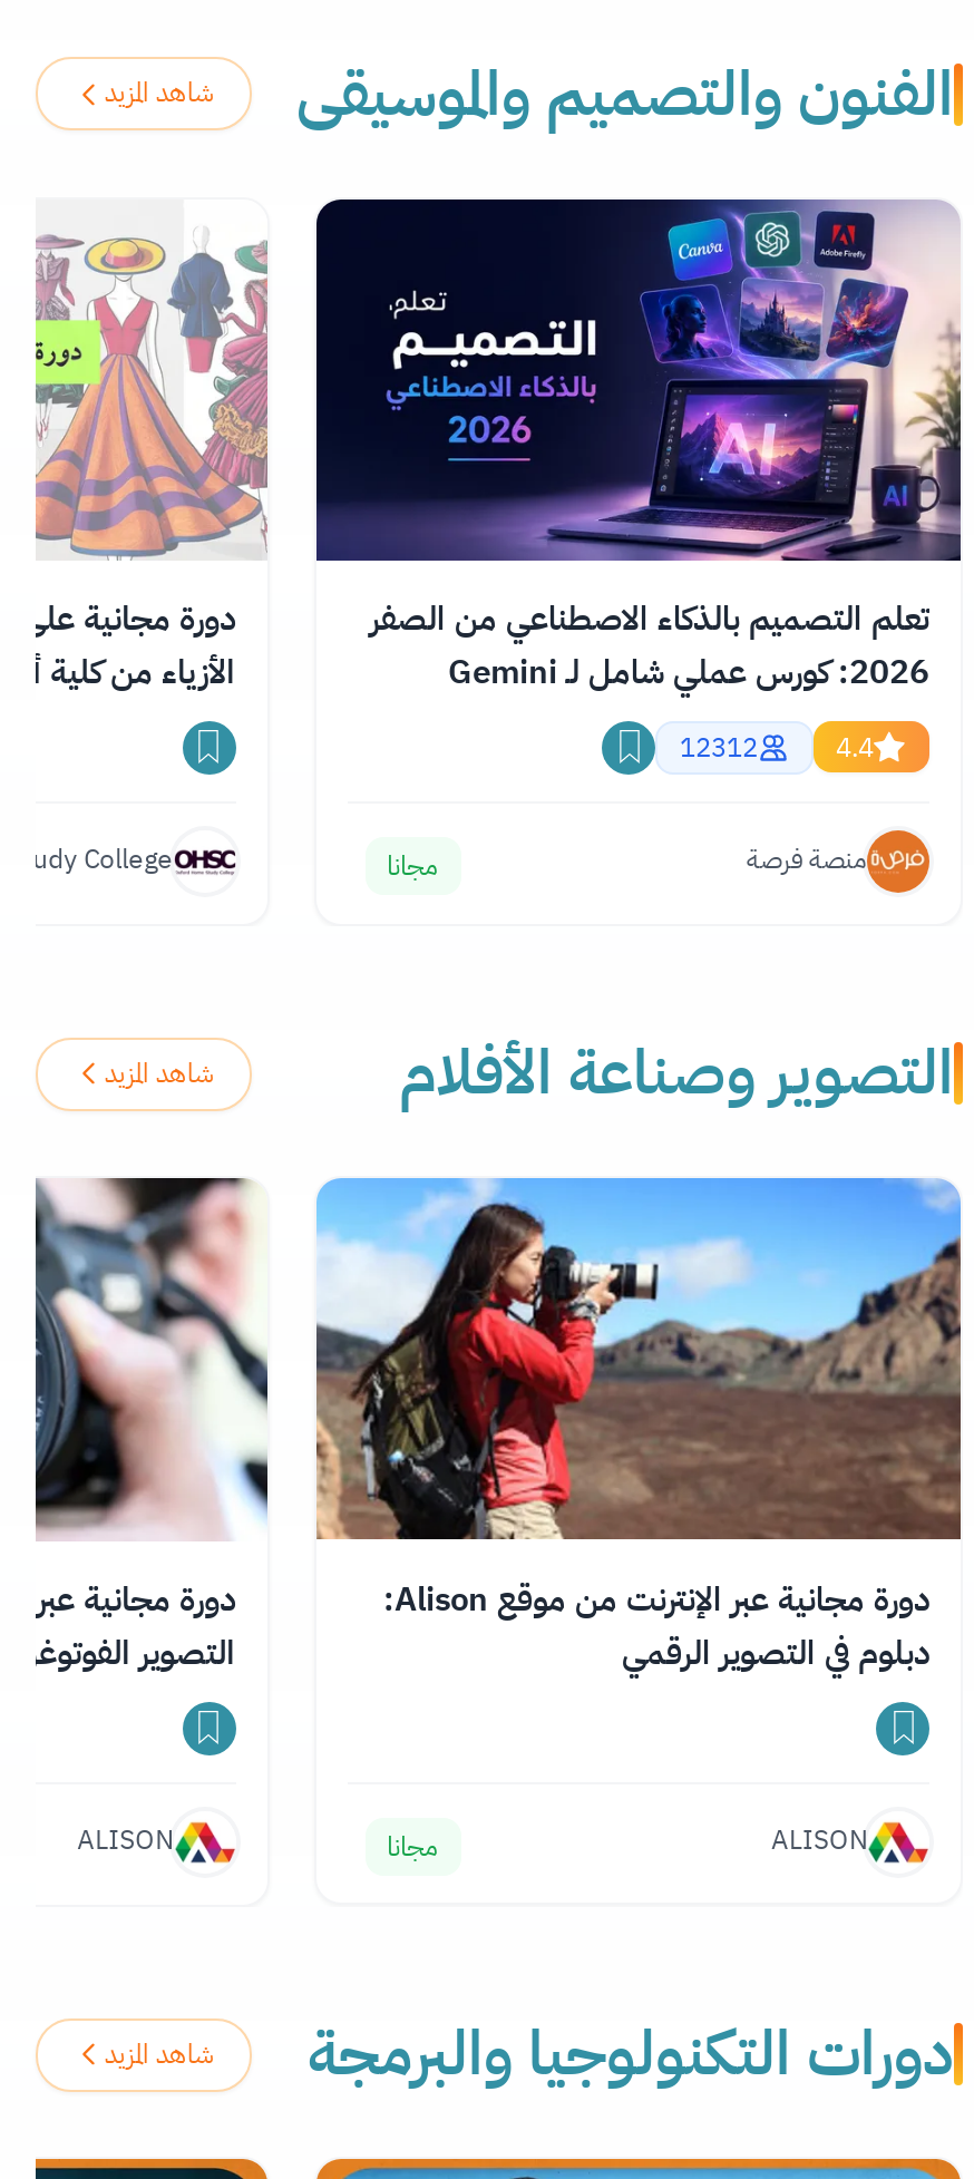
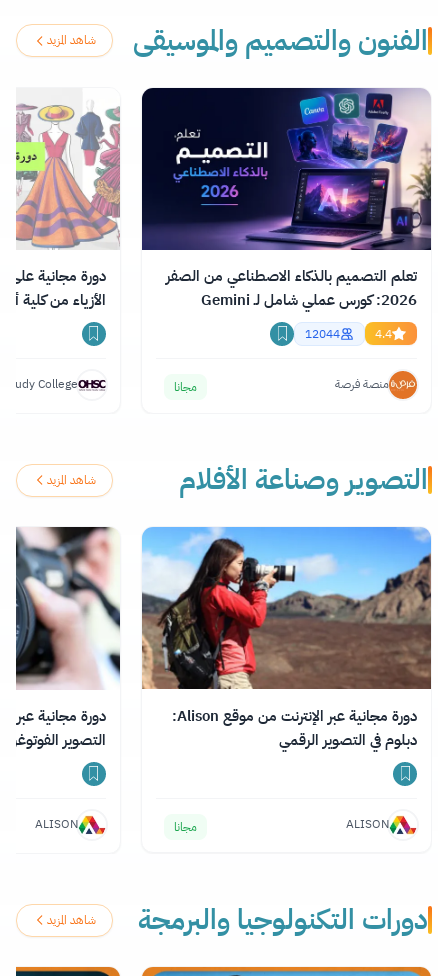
[680,728,758,768] 12312 -> [305,325,340,343] 12044

